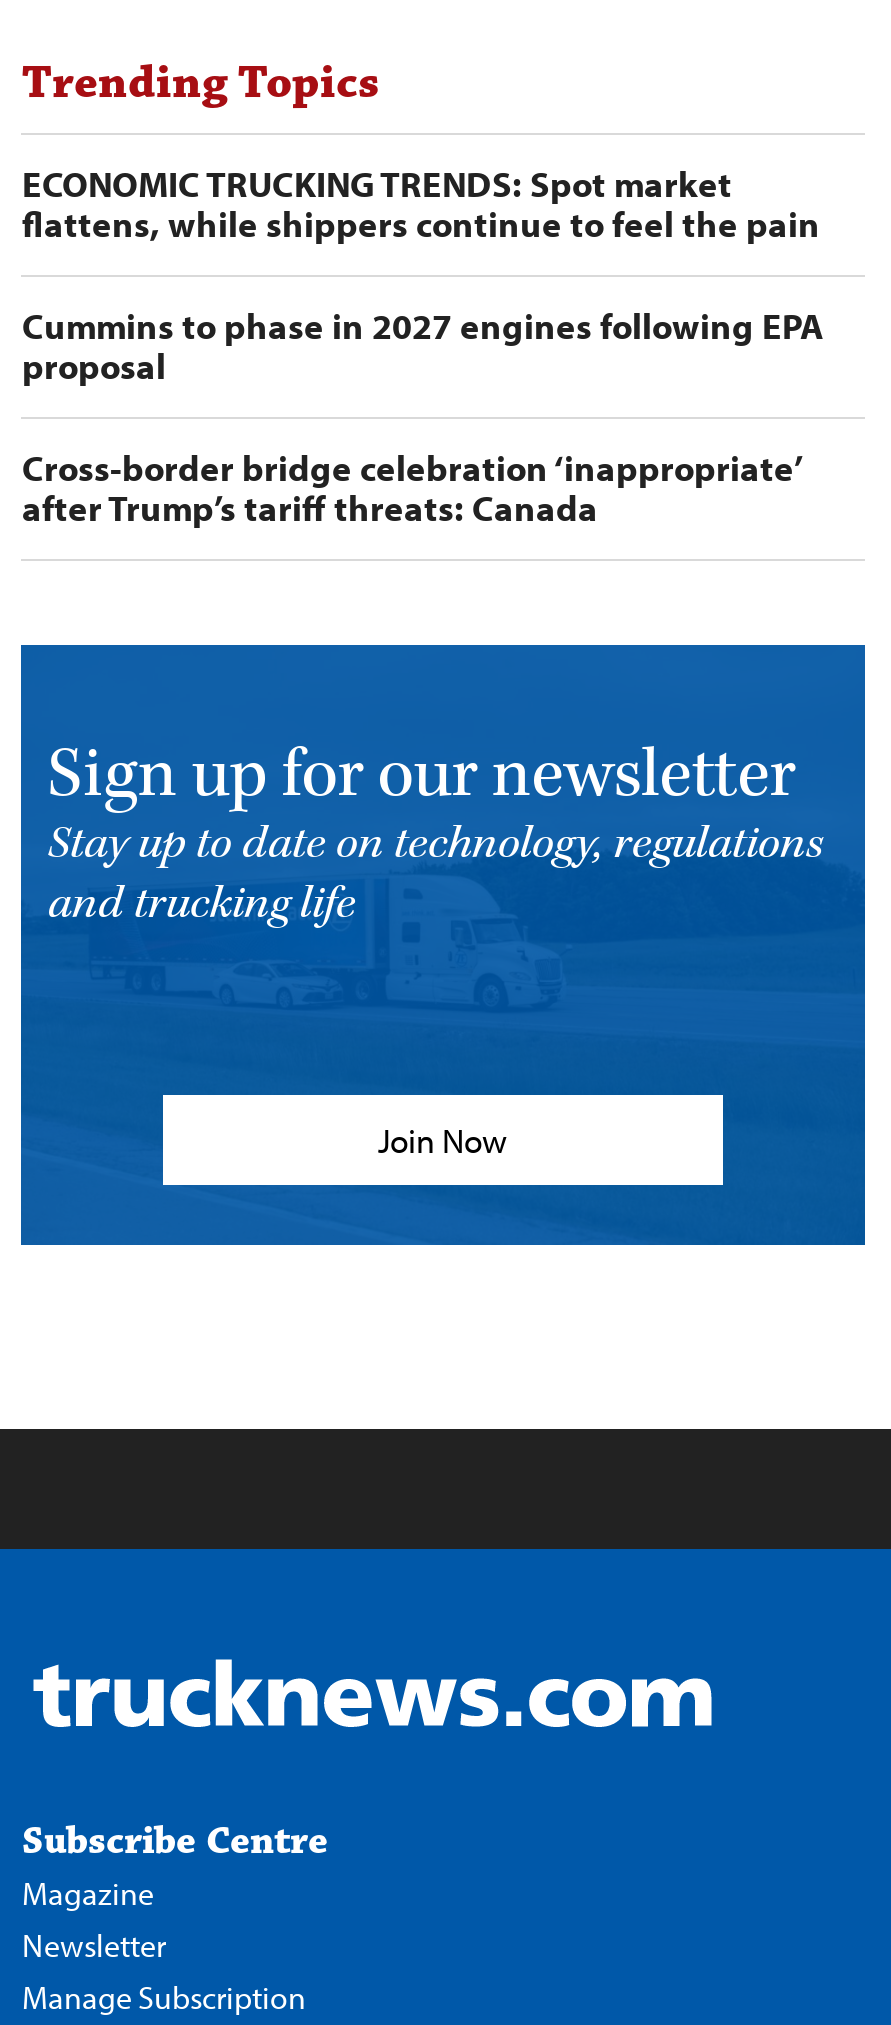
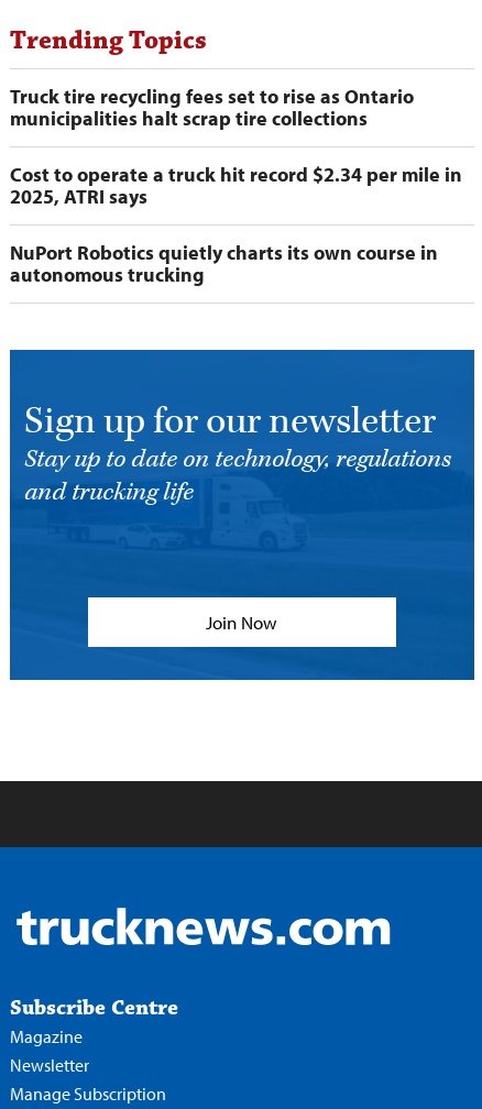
[22,161,820,247] ECONOMIC TRUCKING TRENDS: Spot market | flattens, while shippers continue to feel the pain -> [10,84,414,131] Truck tire recycling fees set to rise as Ontario | municipalities halt scrap tire collections
[22,303,824,389] Cummins to phase in 2027 engines following EPA | proposal -> [10,162,463,209] Cost to operate a truck hit record $2.34 per mile in | 2025, ATRI says
[22,445,802,531] Cross-border bridge celebration ‘inappropriate’ | after Trump’s tariff threats: Canada -> [10,240,438,287] NuPort Robotics quietly charts its own course in | autonomous trucking

